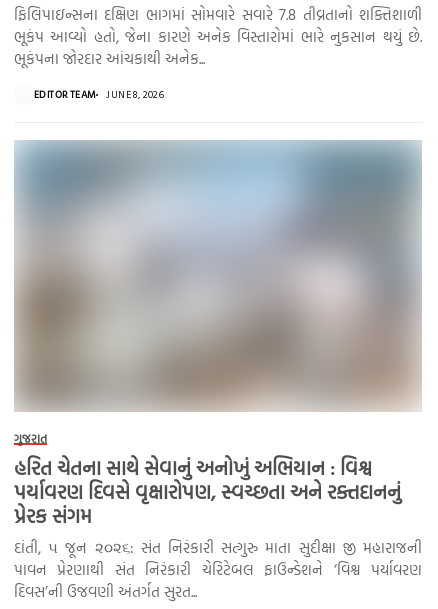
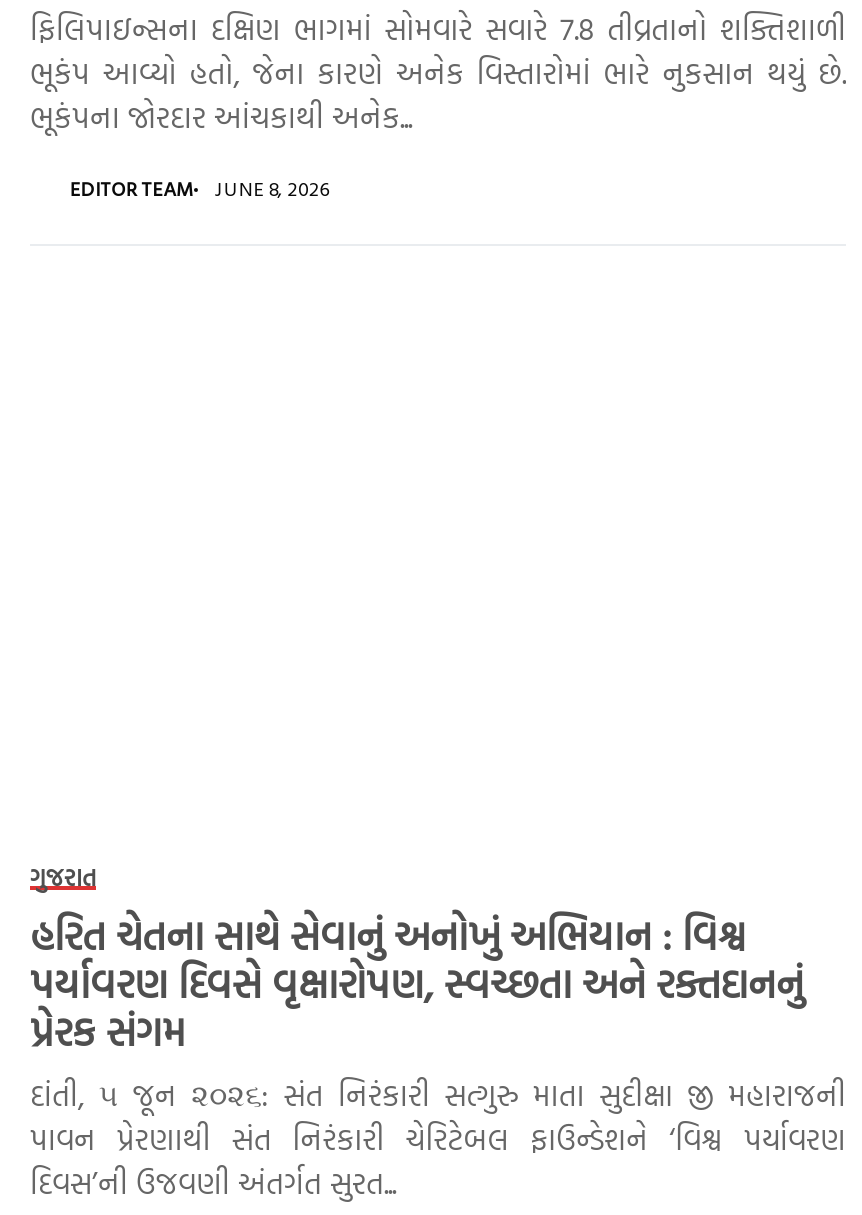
[13,139,423,413] [image] -> none

